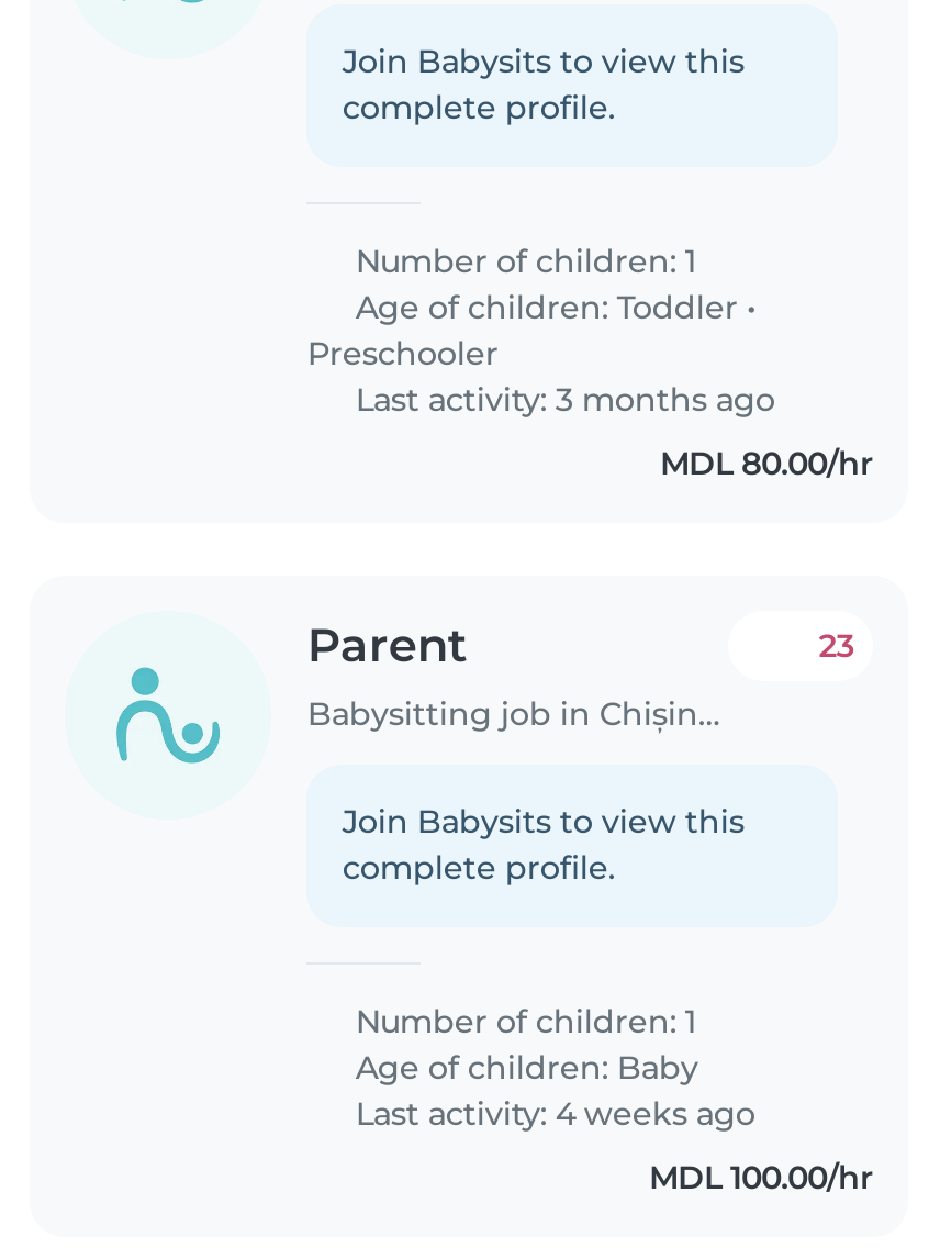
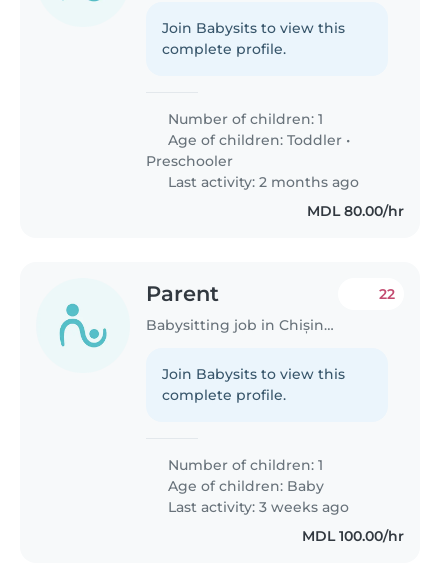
[347,381,775,420] Last activity: 3 months ago -> [164,173,359,191] Last activity: 2 months ago
[819,627,854,666] 23 -> [379,285,395,303] 22
[347,1094,755,1134] Last activity: 4 weeks ago -> [164,498,349,516] Last activity: 3 weeks ago

